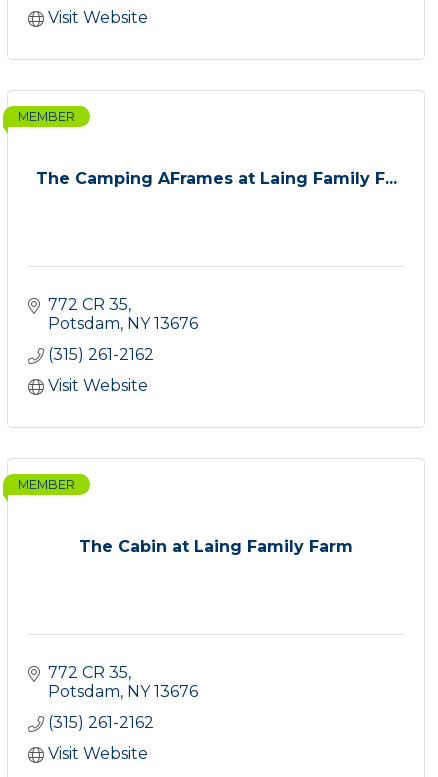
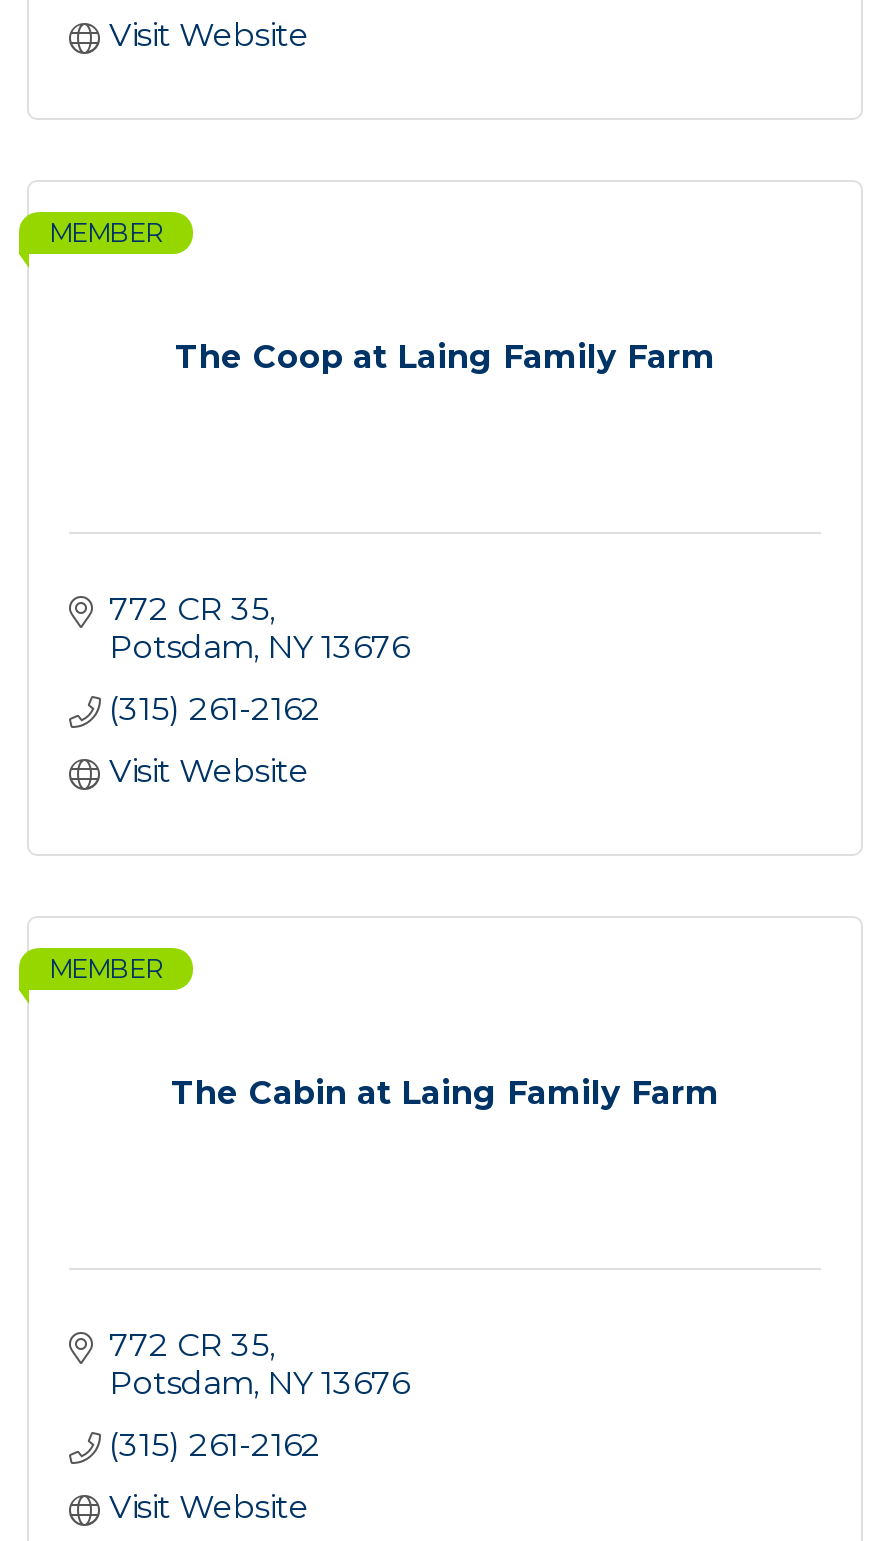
[35,169,396,188] The Camping AFrames at Laing Family F... -> [175,337,715,375] The Coop at Laing Family Farm

